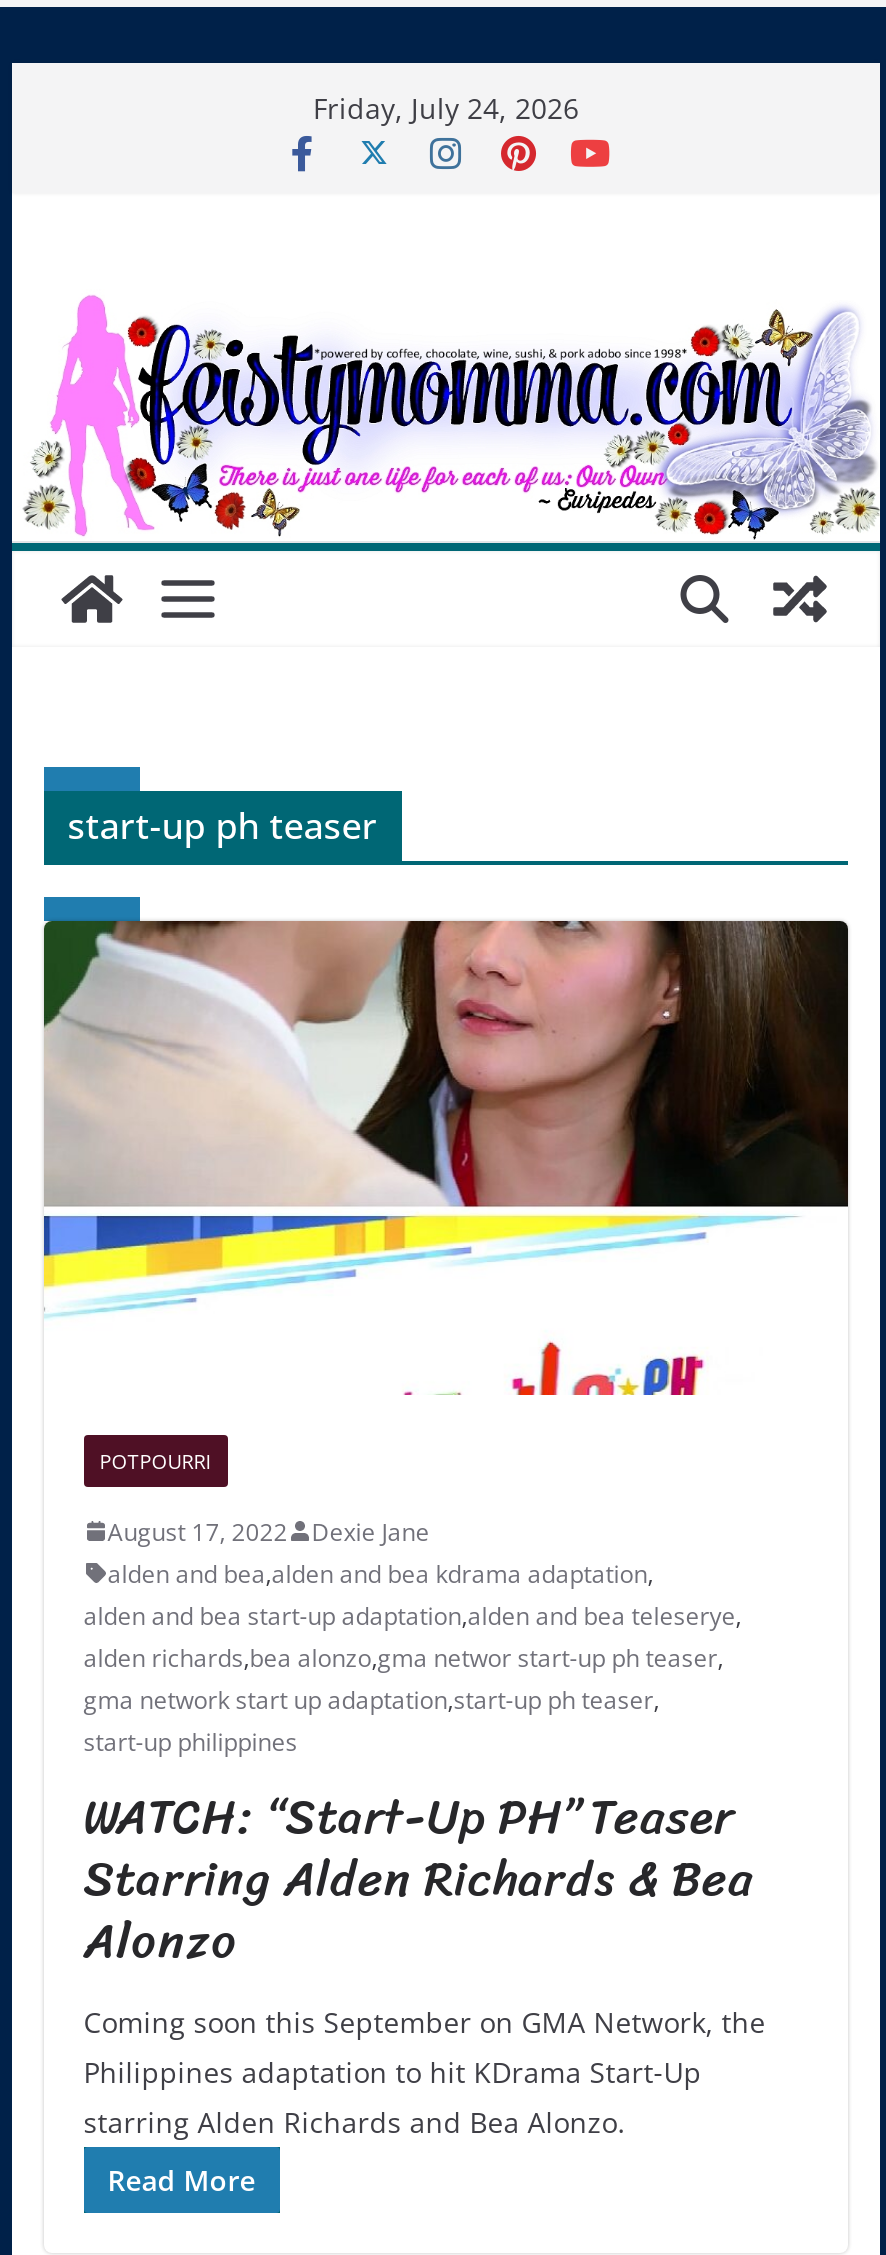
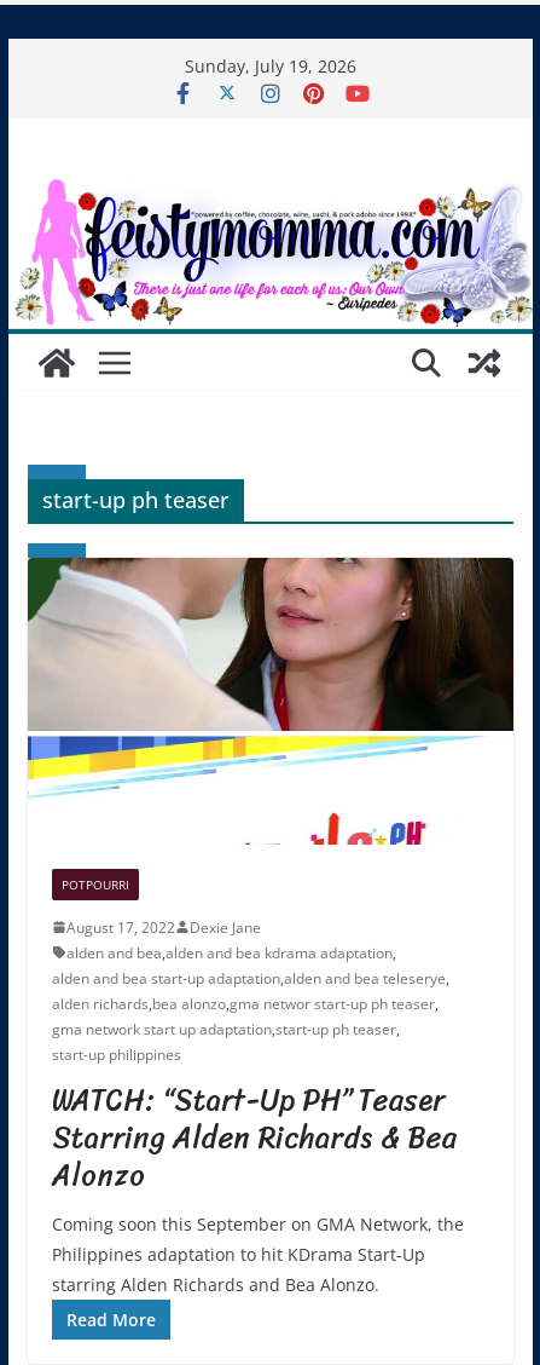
[313,89,579,127] Friday, July 24, 2026 -> [185,54,356,77] Sunday, July 19, 2026

